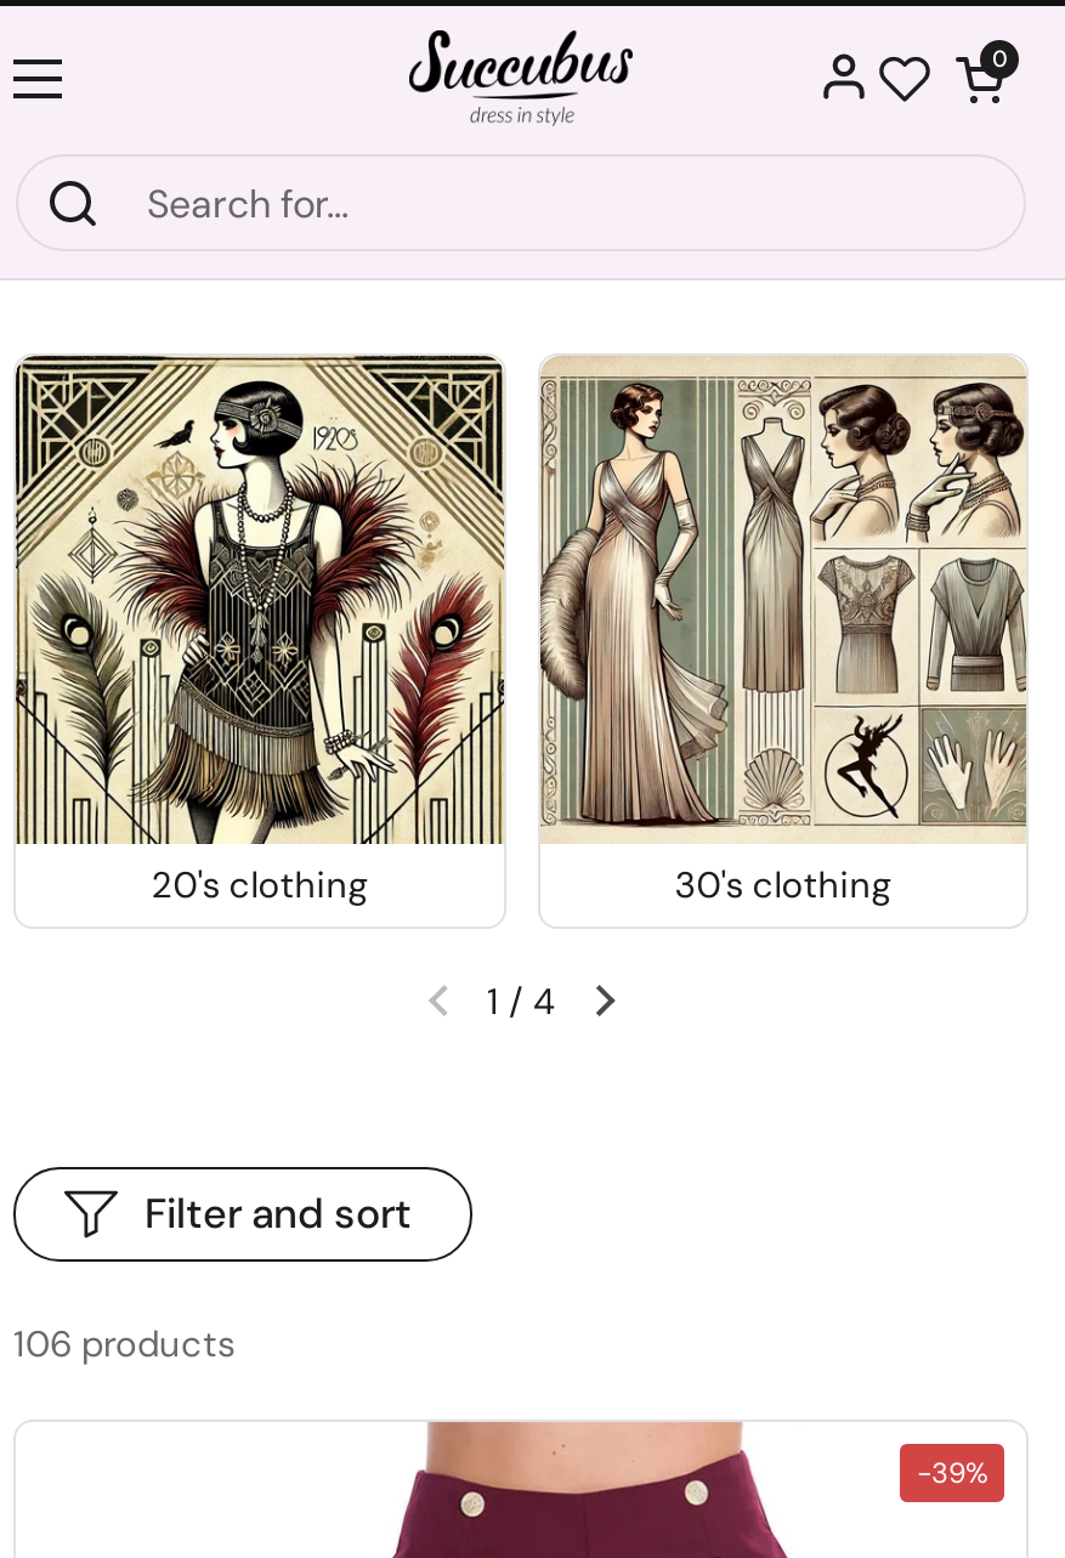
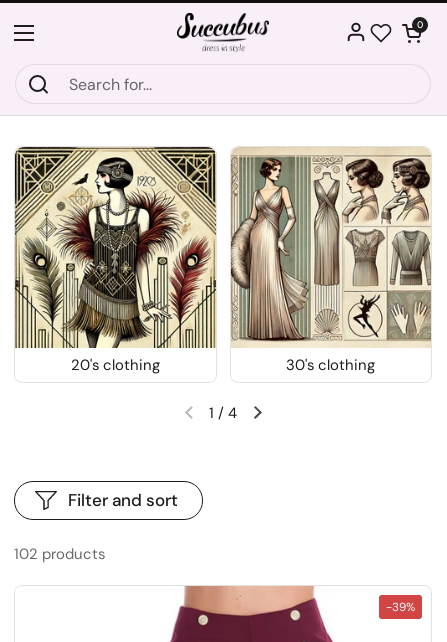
[13,1319,234,1367] 106 products -> [14,543,105,563] 102 products

